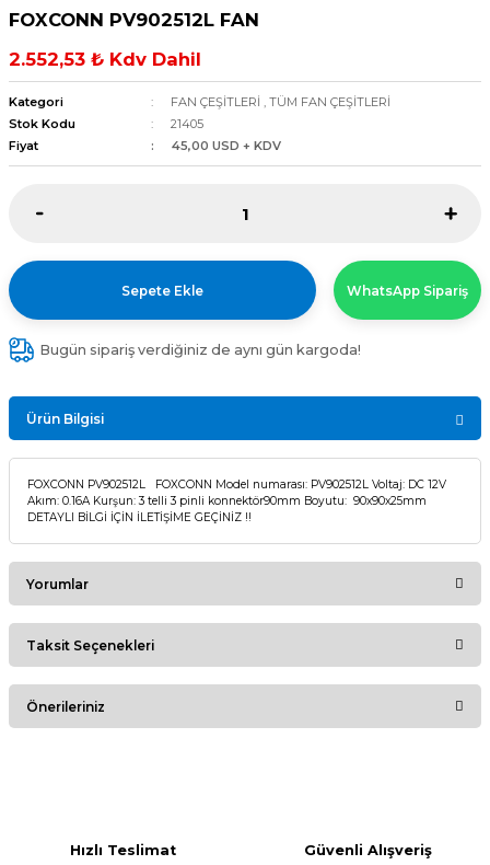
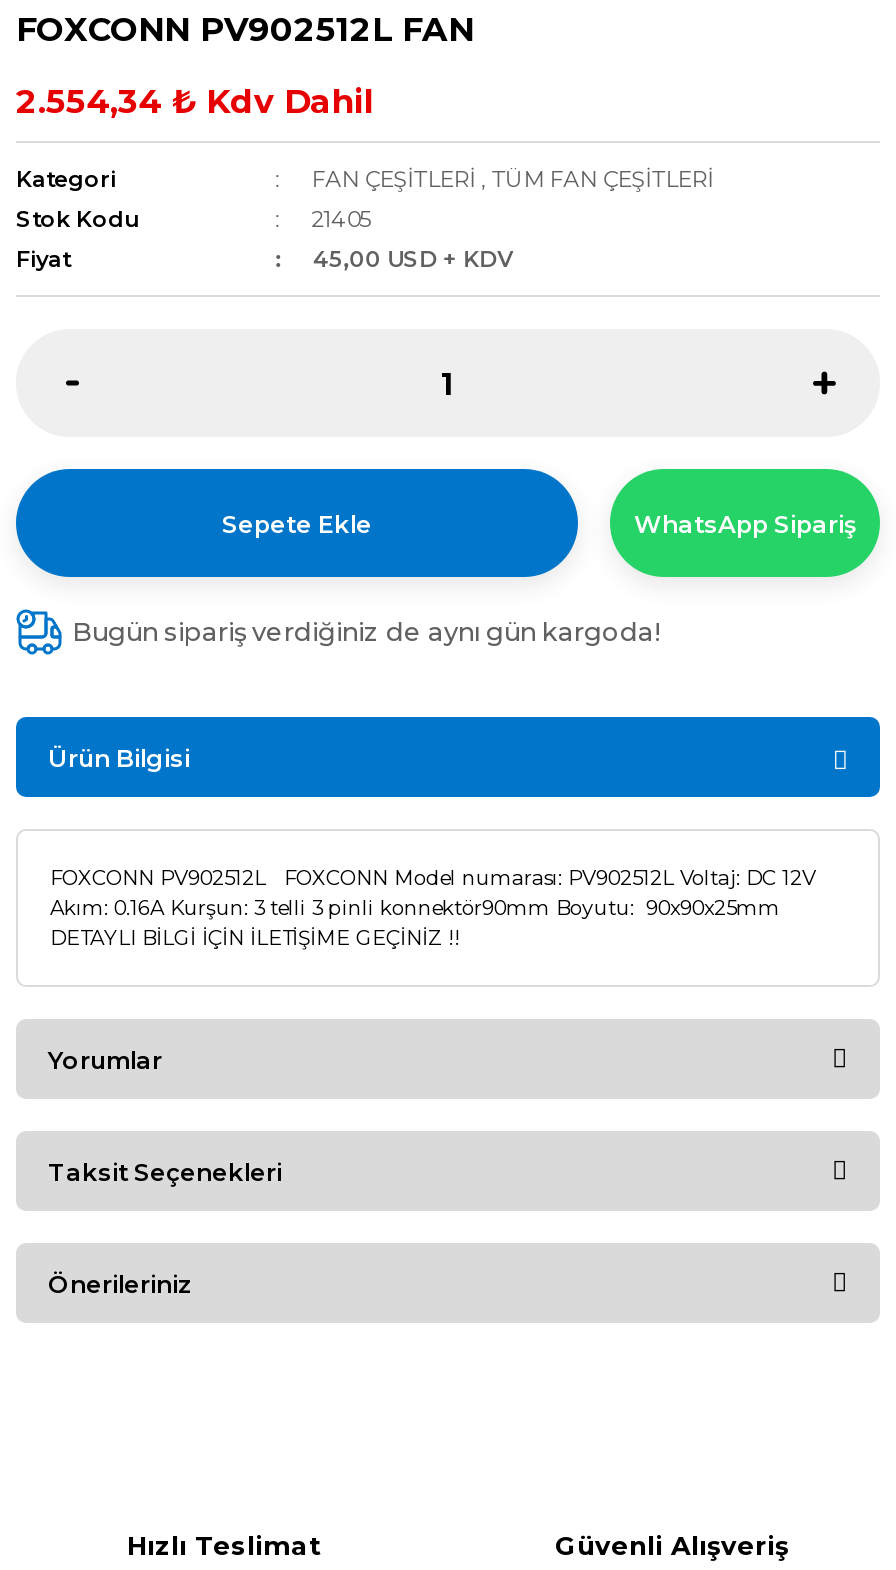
[9,48,201,70] 2.552,53 ₺ Kdv Dahil -> [16,81,374,121] 2.554,34 ₺ Kdv Dahil

